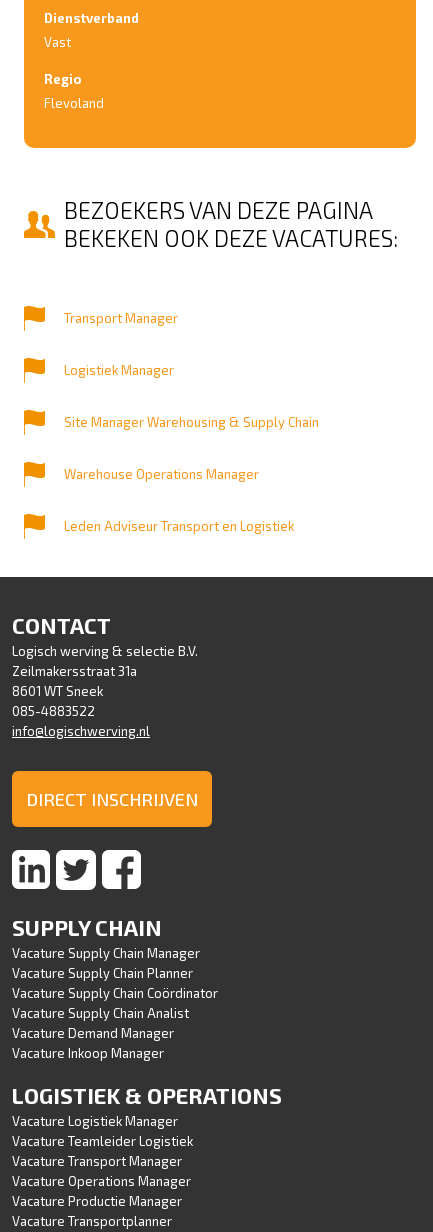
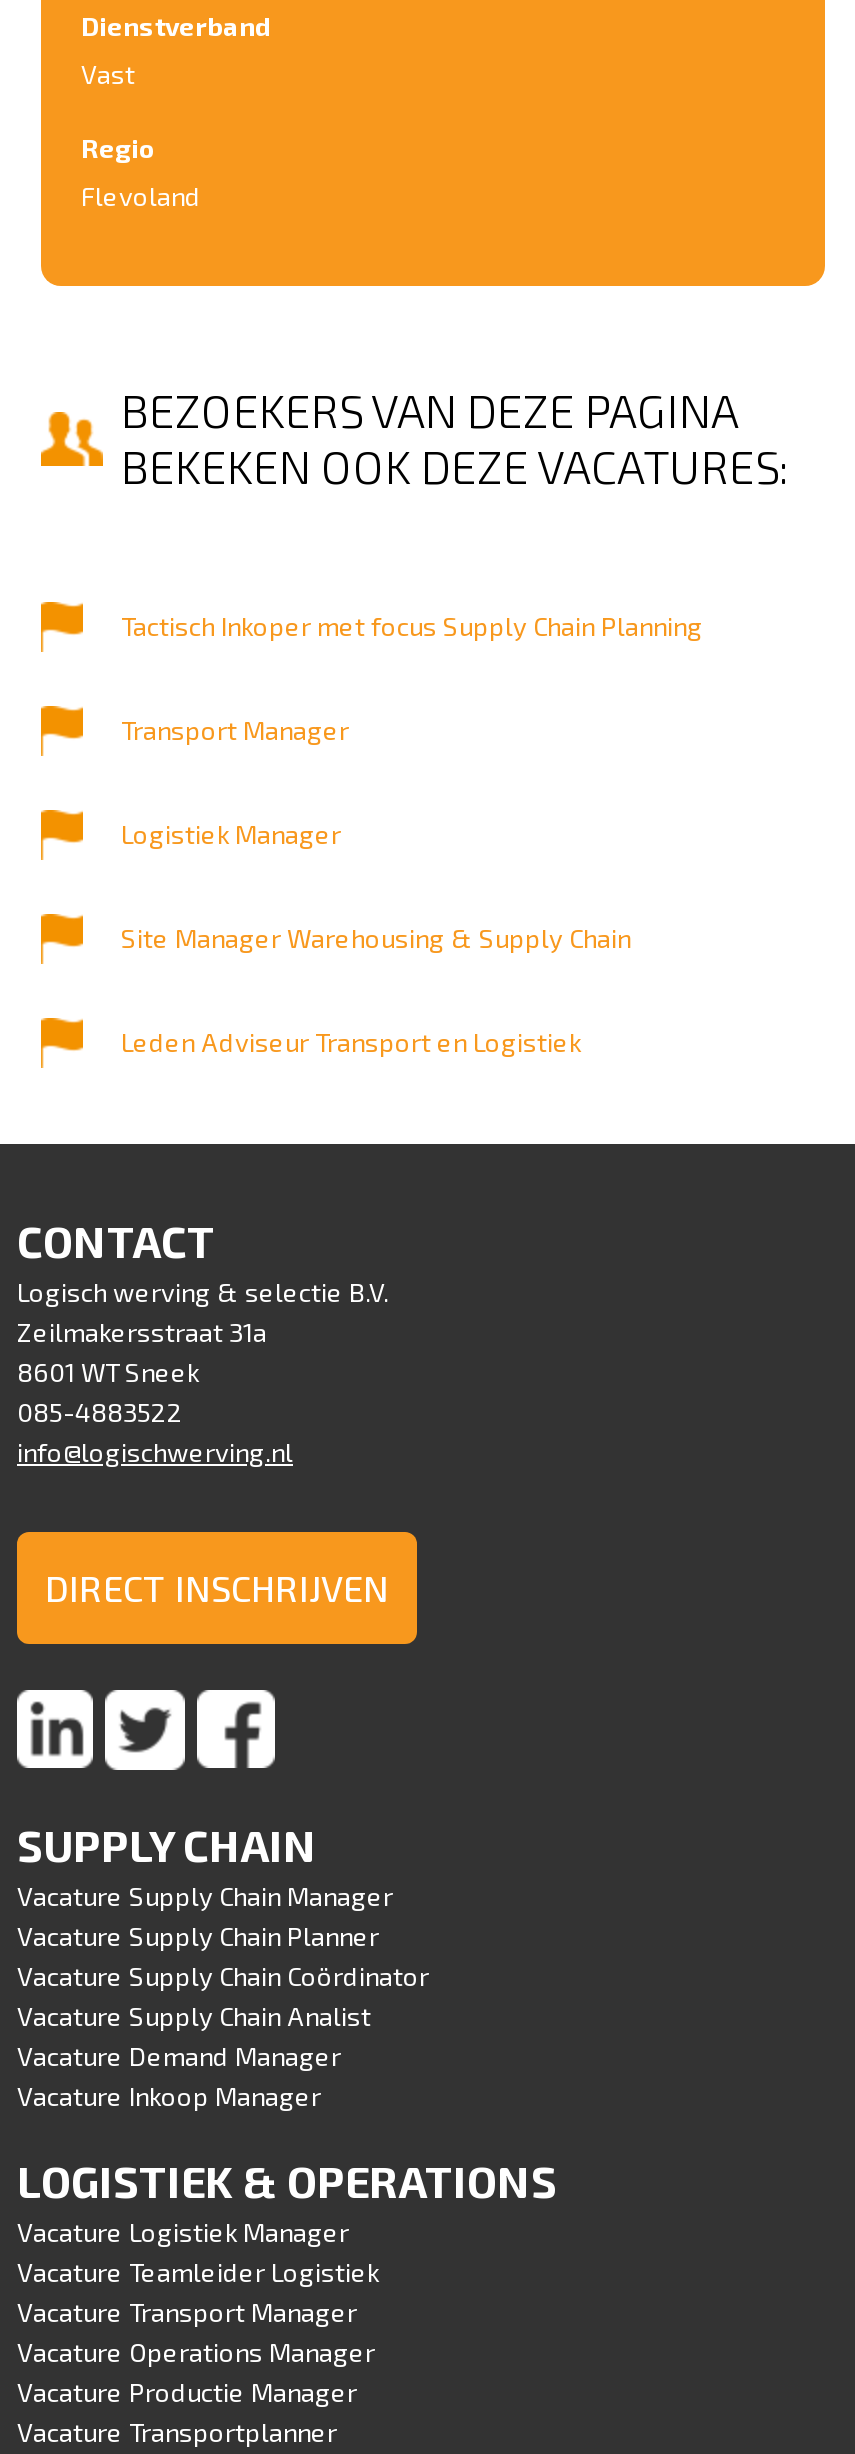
none -> [121,610,703,642] Tactisch Inkoper met focus Supply Chain Planning
moved [64,310,319,430] -> [121,714,631,954]: Transport Manager | Logistiek Manager | Site Manager Warehousing & Supply Chain
[64,466,259,482] Warehouse Operations Manager -> none

